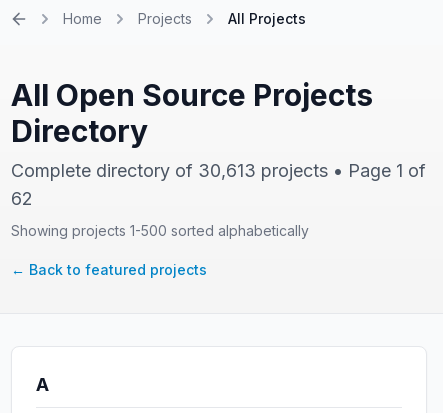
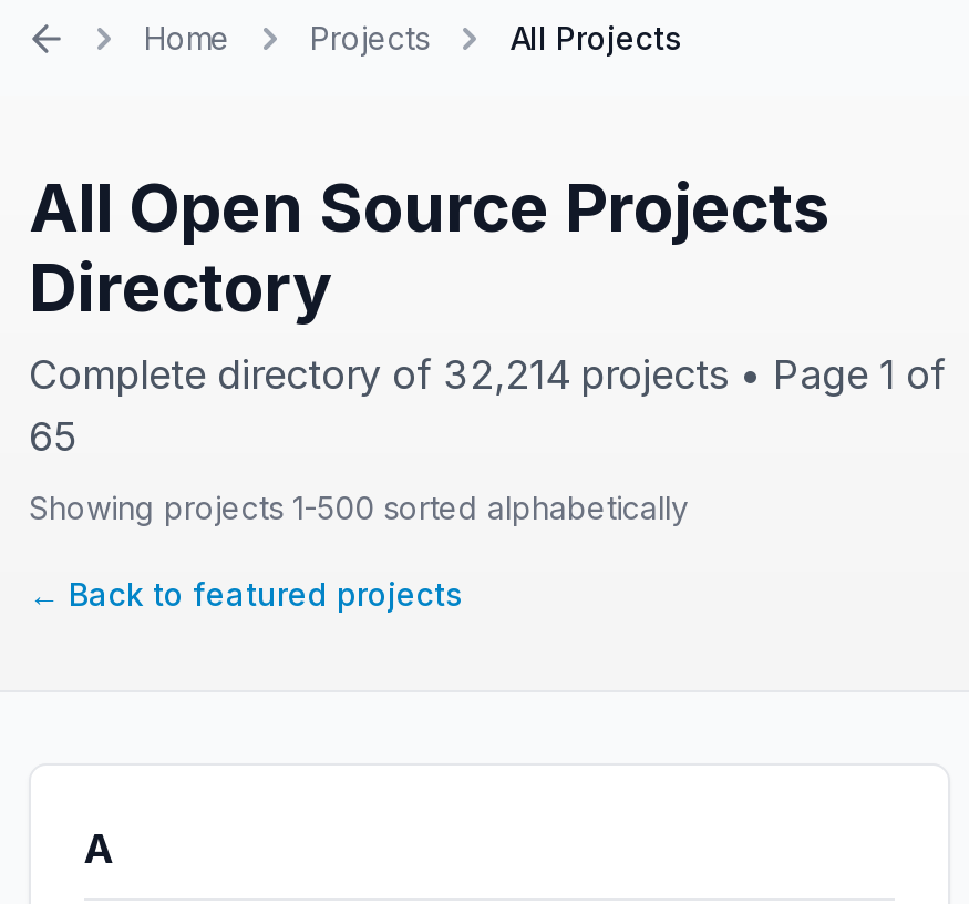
[11,160,426,181] Complete directory of 30,613 projects • Page 1 of -> [29,351,946,398] Complete directory of 32,214 projects • Page 1 of
[11,188,33,209] 62 -> [29,413,78,460] 65

